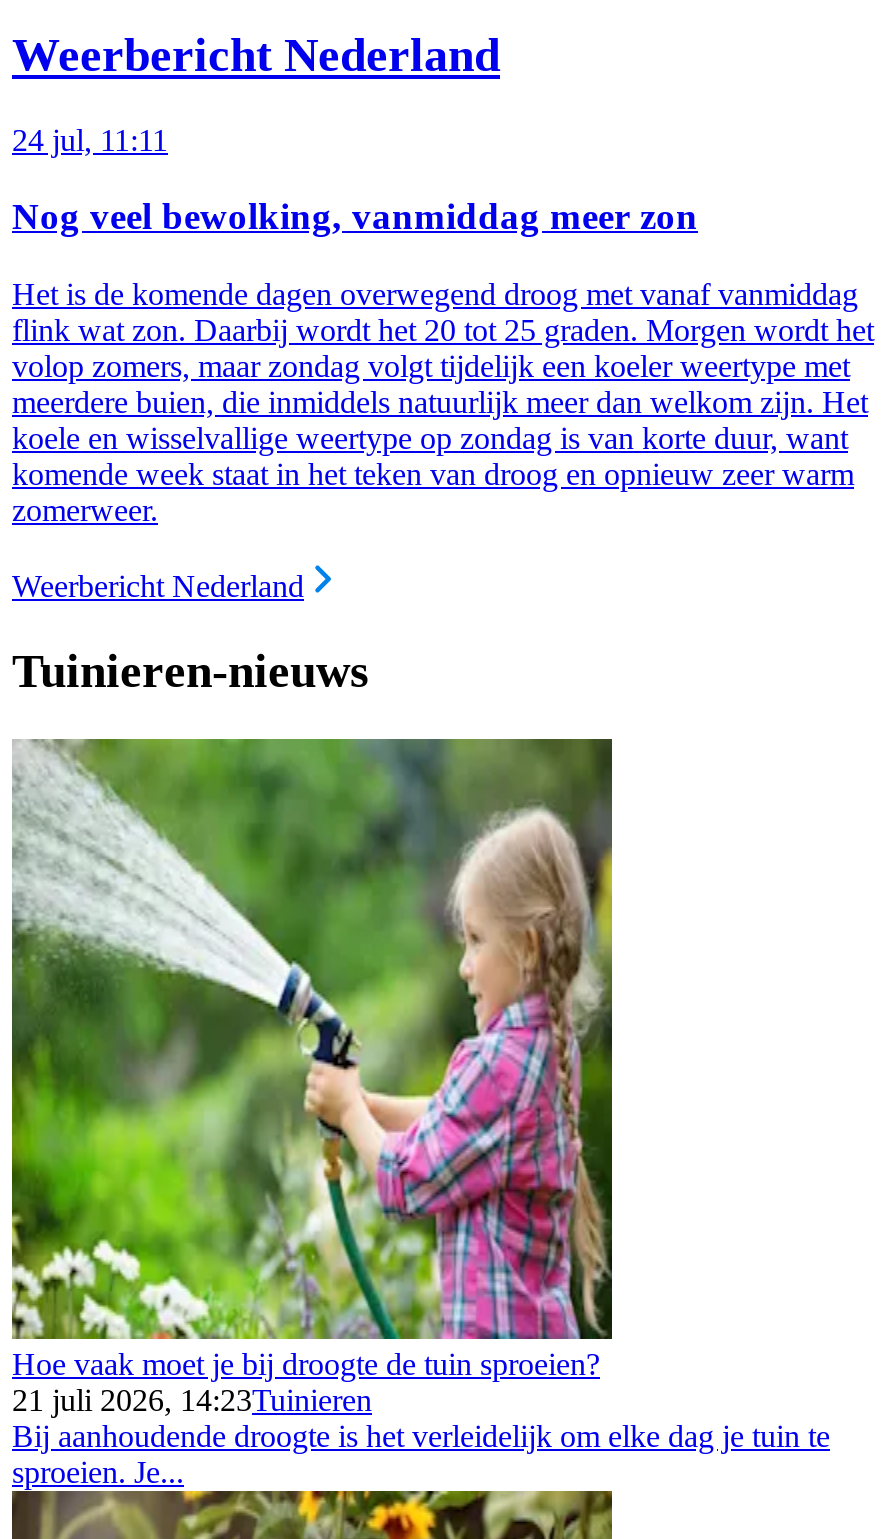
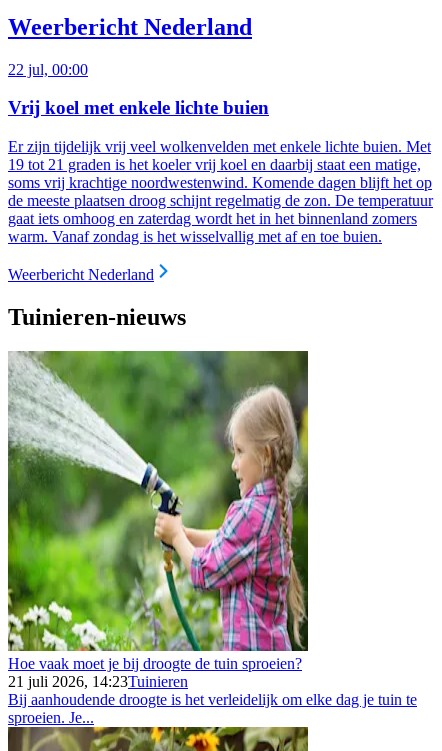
[12,122,168,156] 24 jul, 11:11 -> [8,61,88,78] 22 jul, 00:00
[12,196,698,238] Nog veel bewolking, vanmiddag meer zon -> [8,97,269,118] Vrij koel met enkele lichte buien
[12,277,874,527] Het is de komende dagen overwegend droog met vanaf vanmiddag | flink wat zon. Daarbij wordt het 20 tot 25 graden. Morgen wordt het | volop zomers, maar zondag volgt tijdelijk een koeler weertype met | meerdere buien, die inmiddels natuurlijk meer dan welkom zijn. Het | koele en wisselvallige weertype op zondag is van korte duur, want | komende week staat in het teken van droog en opnieuw zeer warm | zomerweer. -> [8,138,433,245] Er zijn tijdelijk vrij veel wolkenvelden met enkele lichte buien. Met | 19 tot 21 graden is het koeler vrij koel en daarbij staat een matige, | soms vrij krachtige noordwestenwind. Komende dagen blijft het op | de meeste plaatsen droog schijnt regelmatig de zon. De temperatuur | gaat iets omhoog en zaterdag wordt het in het binnenland zomers | warm. Vanaf zondag is het wisselvallig met af en toe buien.

